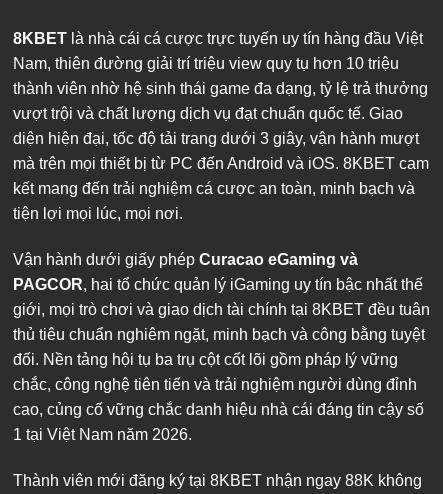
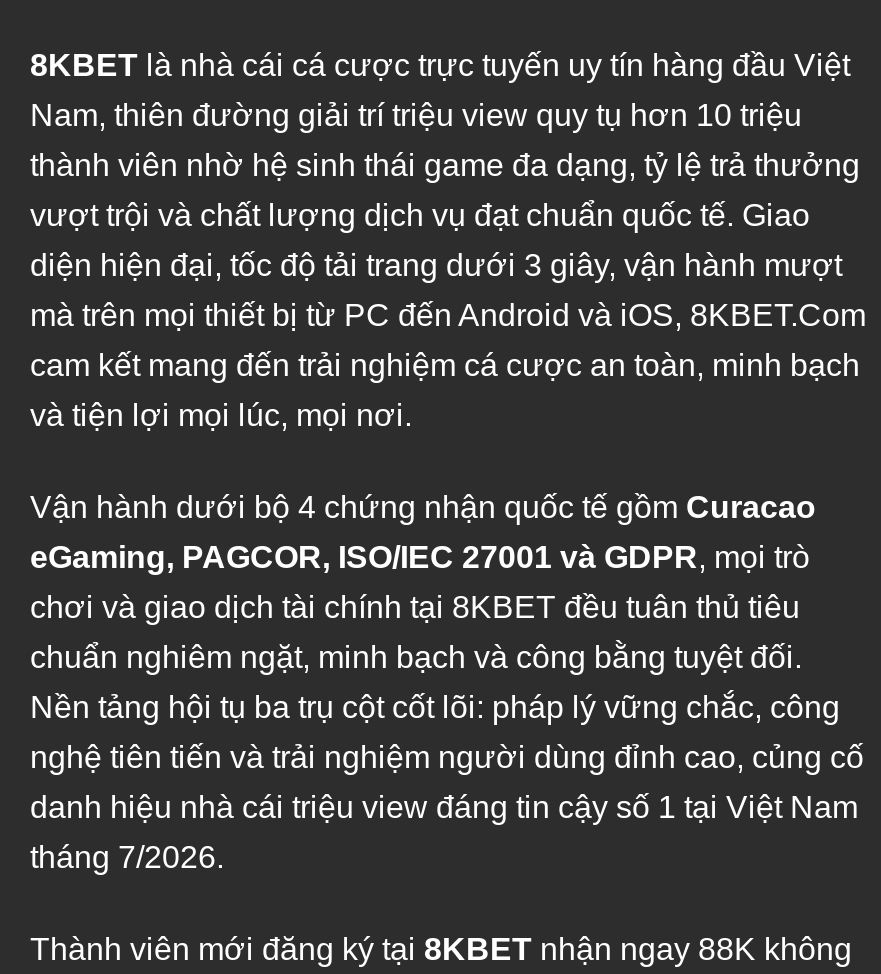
[13,155,429,172] mà trên mọi thiết bị từ PC đến Android và iOS. 8KBET cam -> [30,298,866,332] mà trên mọi thiết bị từ PC đến Android và iOS, 8KBET.Com
[13,180,415,197] kết mang đến trải nghiệm cá cược an toàn, minh bạch và -> [30,348,860,382] cam kết mang đến trải nghiệm cá cược an toàn, minh bạch
[13,205,183,222] tiện lợi mọi lúc, mọi nơi. -> [30,398,412,432] và tiện lợi mọi lúc, mọi nơi.
[13,251,358,268] Vận hành dưới giấy phép Curacao eGaming và -> [30,490,816,524] Vận hành dưới bộ 4 chứng nhận quốc tế gồm Curacao
[13,276,423,293] PAGCOR, hai tổ chức quản lý iGaming uy tín bậc nhất thế -> [30,540,810,574] eGaming, PAGCOR, ISO/IEC 27001 và GDPR, mọi trò
[13,301,430,318] giới, mọi trò chơi và giao dịch tài chính tại 8KBET đều tuân -> [30,590,800,624] chơi và giao dịch tài chính tại 8KBET đều tuân thủ tiêu
[13,326,425,343] thủ tiêu chuẩn nghiêm ngặt, minh bạch và công bằng tuyệt -> [30,640,802,674] chuẩn nghiêm ngặt, minh bạch và công bằng tuyệt đối.
[13,351,398,368] đối. Nền tảng hội tụ ba trụ cột cốt lõi gồm pháp lý vững -> [30,690,840,724] Nền tảng hội tụ ba trụ cột cốt lõi: pháp lý vững chắc, công
[13,376,417,393] chắc, công nghệ tiên tiến và trải nghiệm người dùng đỉnh -> [30,740,864,774] nghệ tiên tiến và trải nghiệm người dùng đỉnh cao, củng cố
[13,401,424,418] cao, củng cố vững chắc danh hiệu nhà cái đáng tin cậy số -> [30,790,858,824] danh hiệu nhà cái triệu view đáng tin cậy số 1 tại Việt Nam
[13,426,192,443] 1 tại Việt Nam năm 2026. -> [30,840,224,874] tháng 7/2026.

